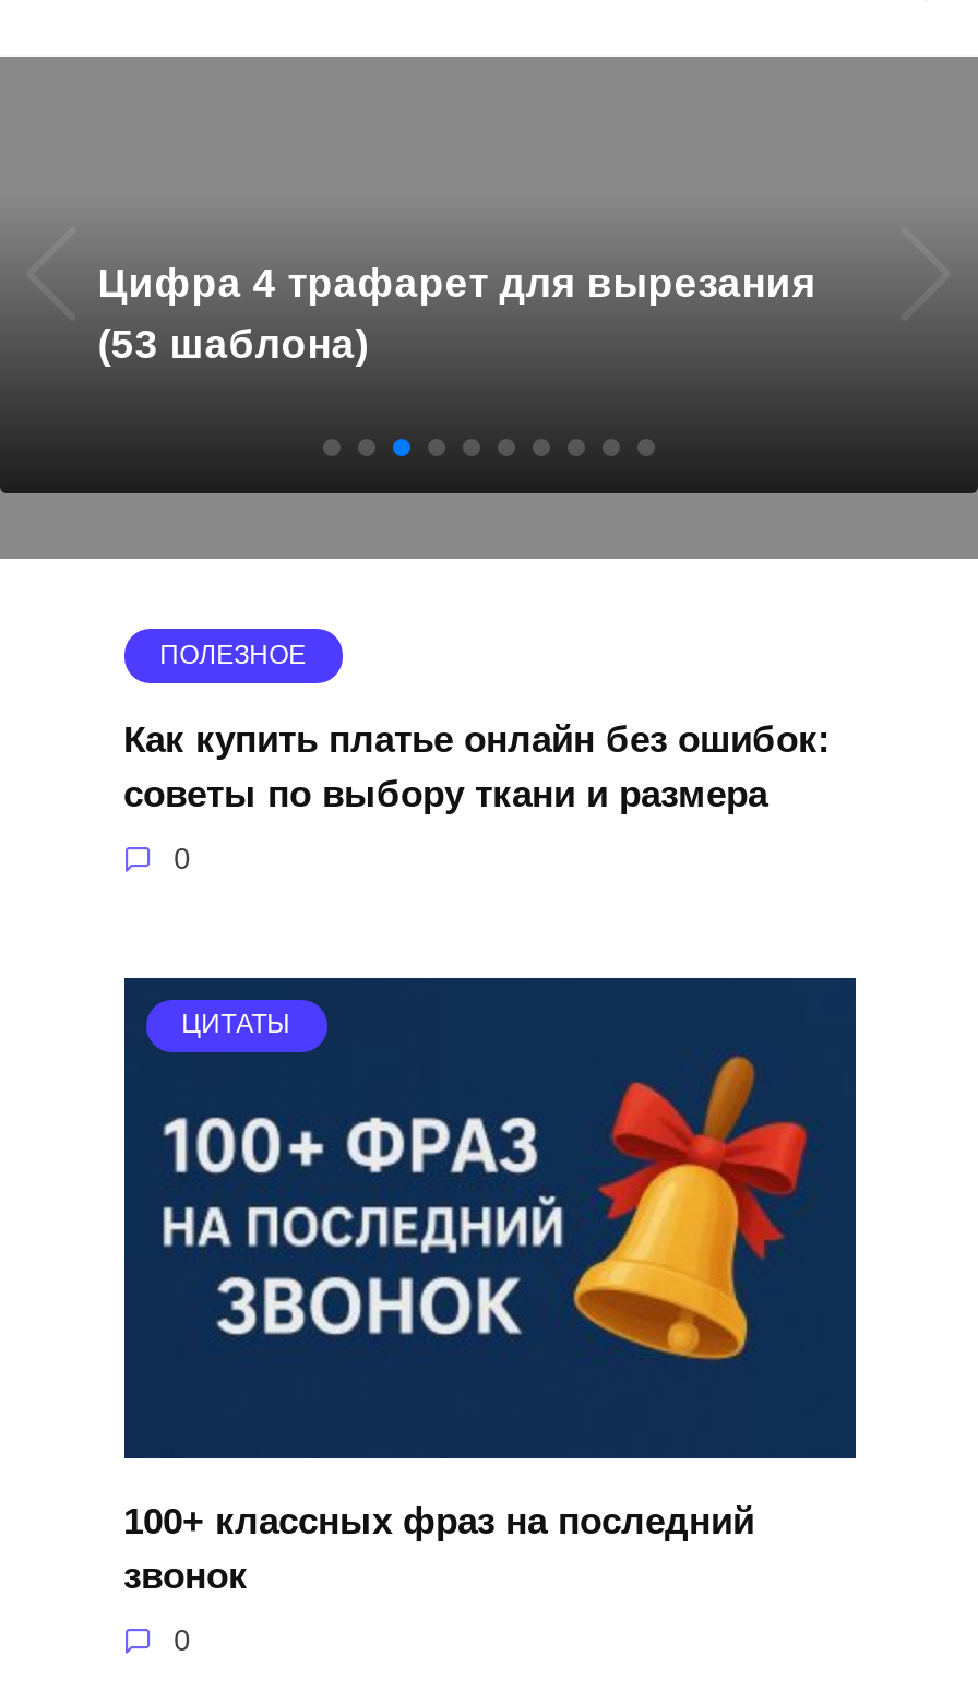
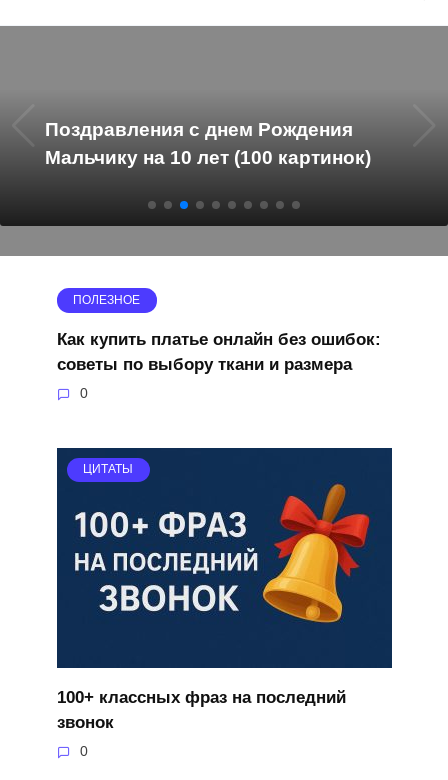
[98,260,816,367] Цифра 4 трафарет для вырезания | (53 шаблона) -> [45,119,371,168] Поздравления с днем Рождения | Мальчику на 10 лет (100 картинок)

